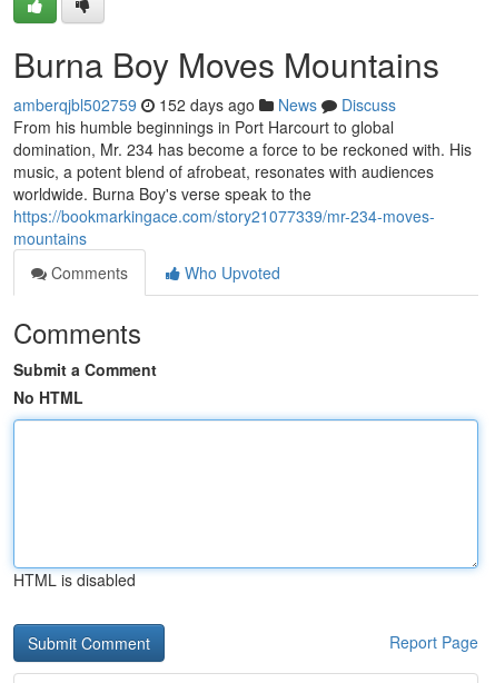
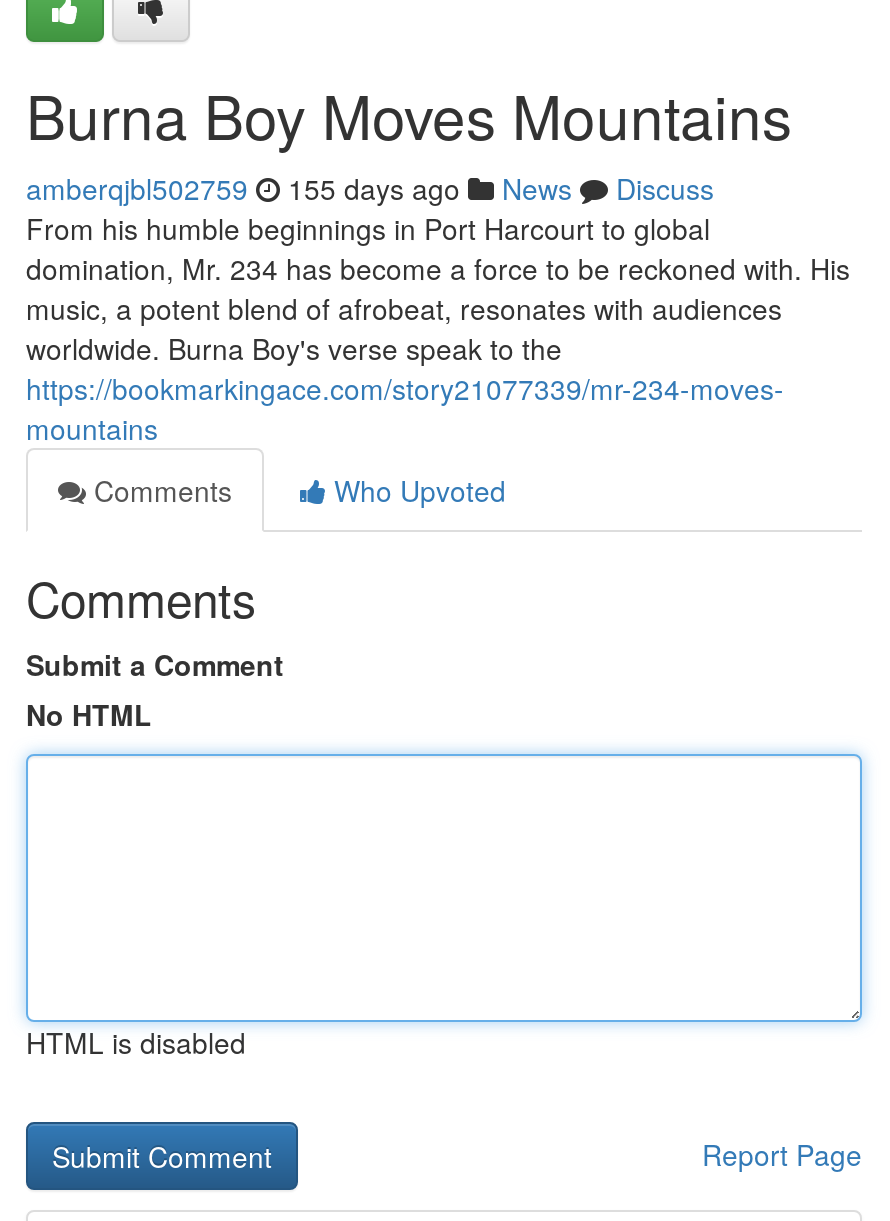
[13,93,396,116] amberqjbl502759 152 days ago News Discuss -> [26,168,714,208] amberqjbl502759 155 days ago News Discuss

